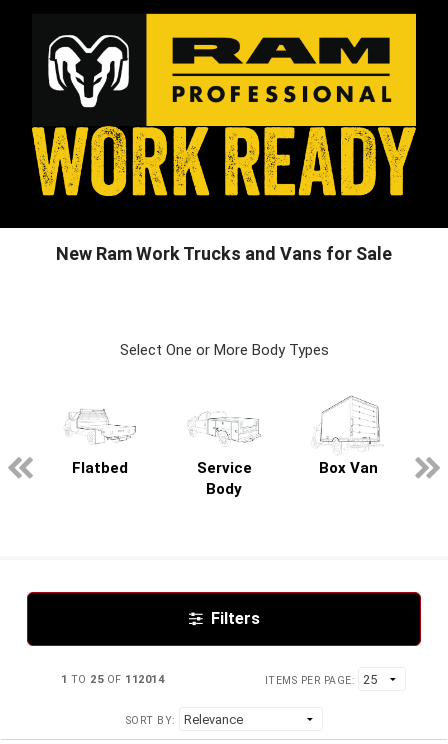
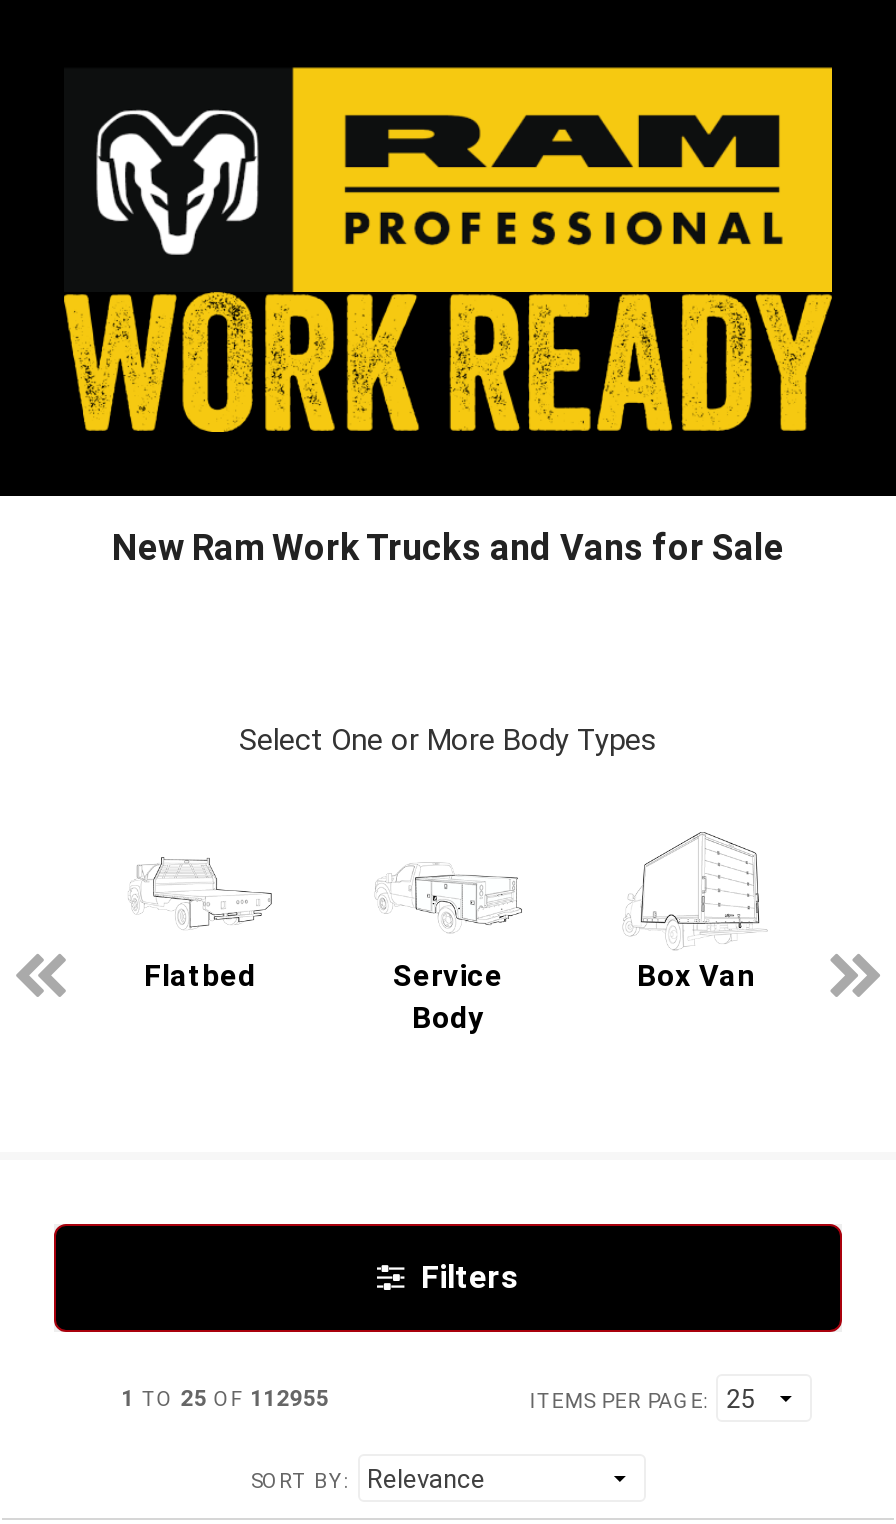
[61,673,164,686] 1 TO 25 OF 112014 -> [122,1386,328,1412] 1 TO 25 OF 112955

